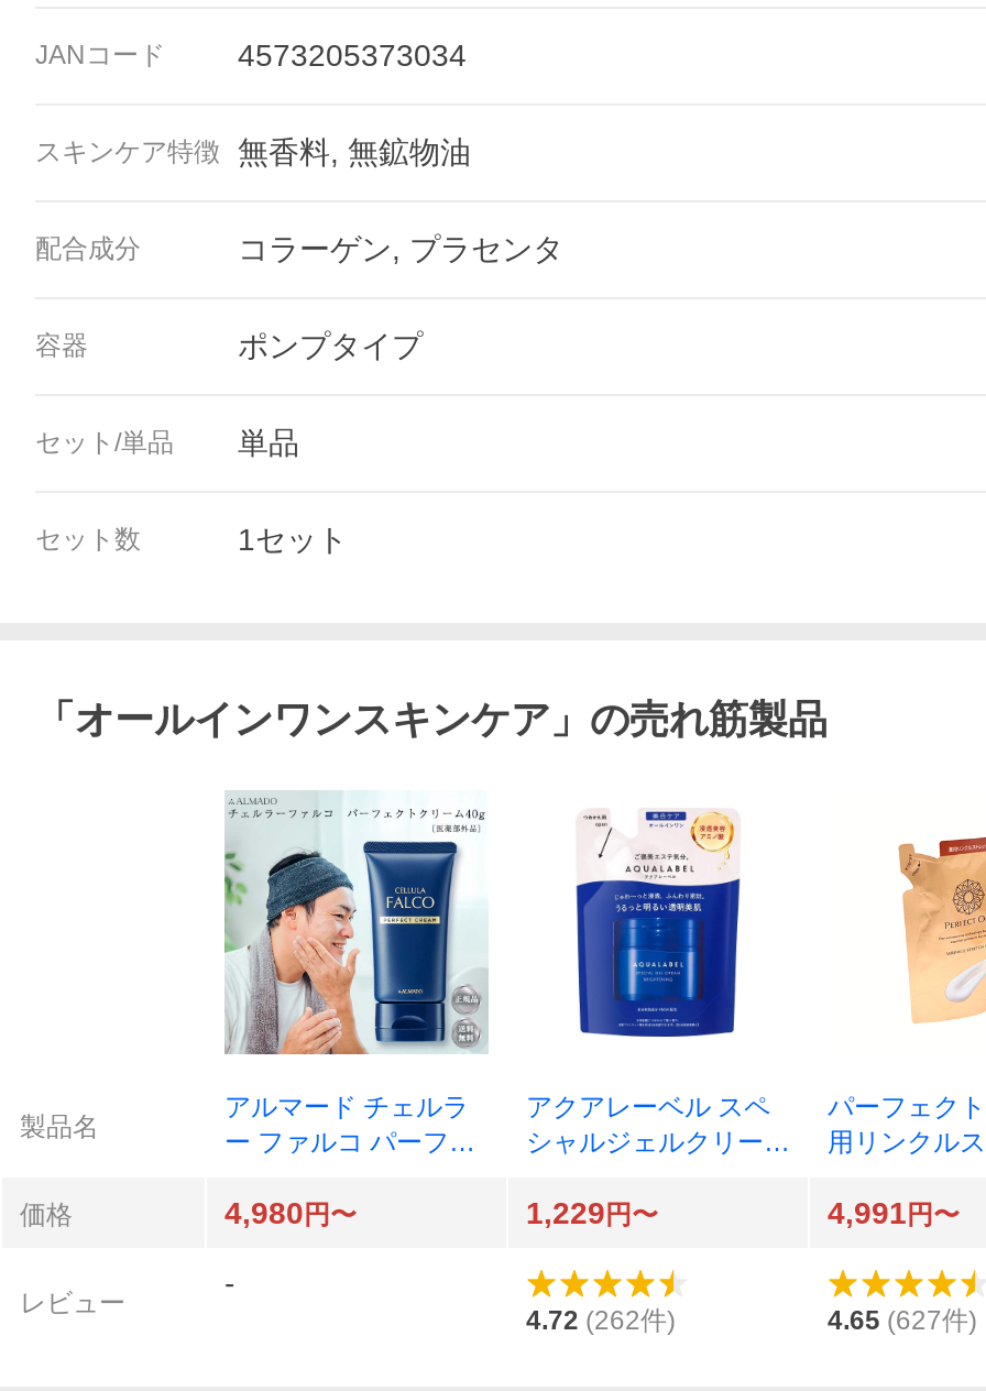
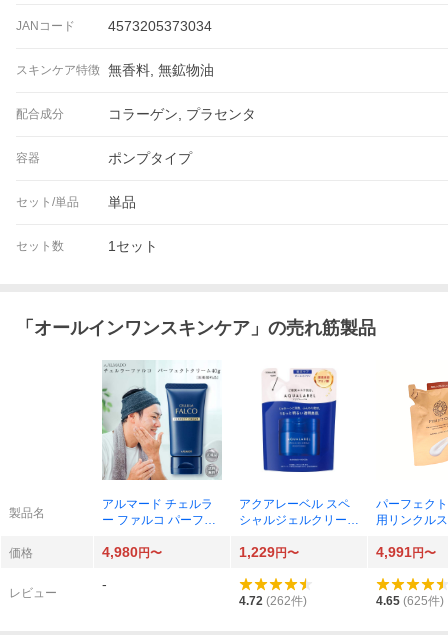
[828,1305,977,1336] 4.65 (627件) -> [376,594,444,608] 4.65 (625件)

